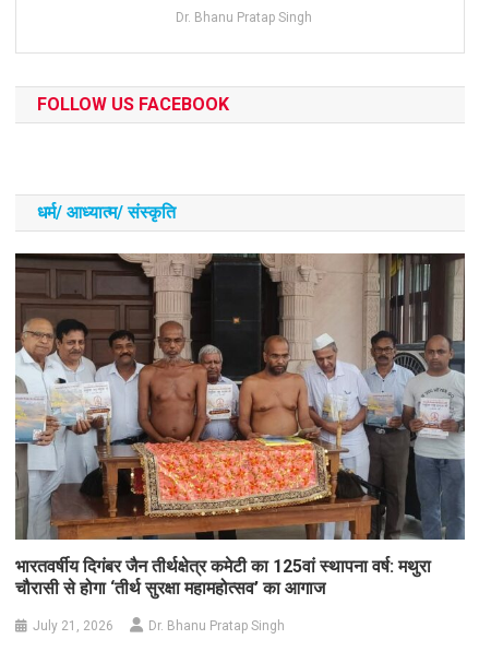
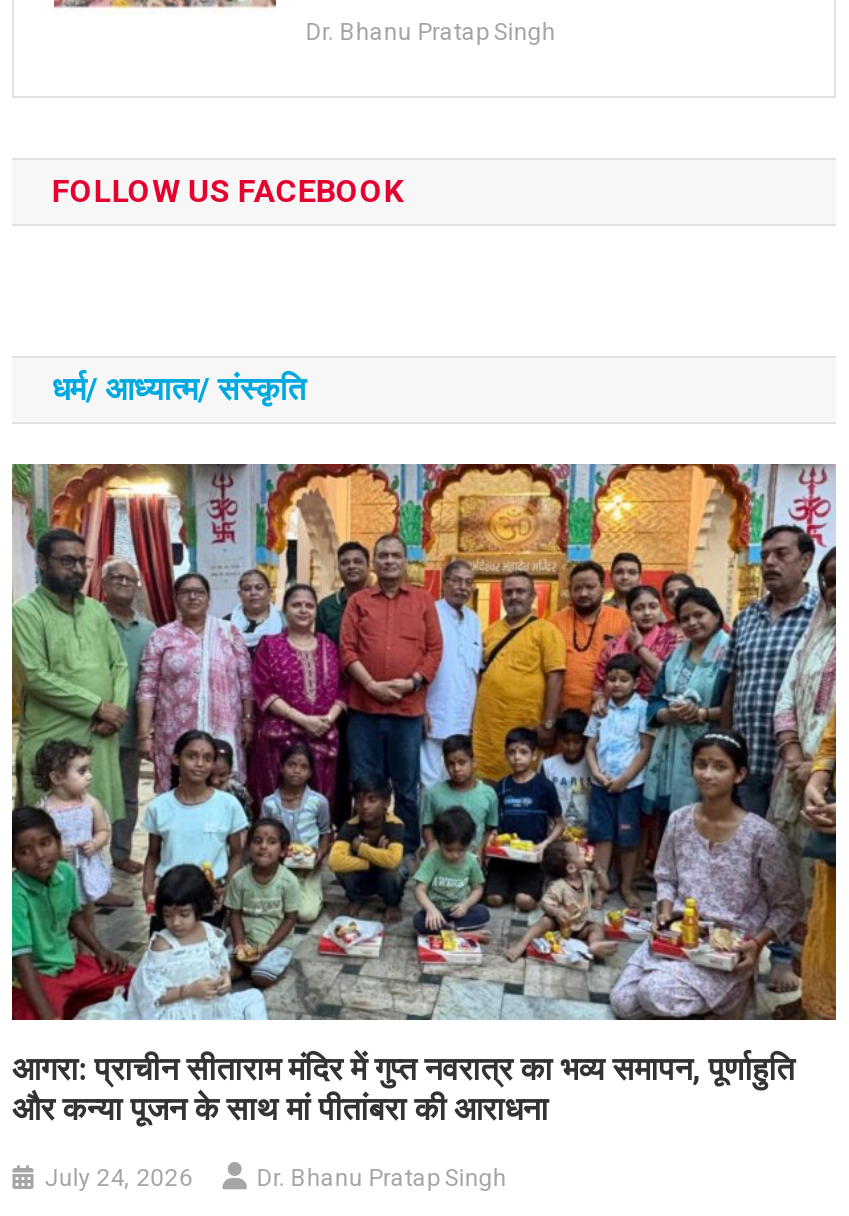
[14,252,466,598] [image] | भारतवर्षीय दिगंबर जैन तीर्थक्षेत्र कमेटी का 125वां स्थापना वर्ष: मथुरा | चौरासी से होगा ‘तीर्थ सुरक्षा महामहोत्सव’ का आगाज -> [10,462,838,1127] [image] | आगरा: प्राचीन सीताराम मंदिर में गुप्त नवरात्र का भव्य समापन, पूर्णाहुति | और कन्या पूजन के साथ मां पीतांबरा की आराधना
[33,618,114,633] July 21, 2026 -> [45,1163,193,1191] July 24, 2026

